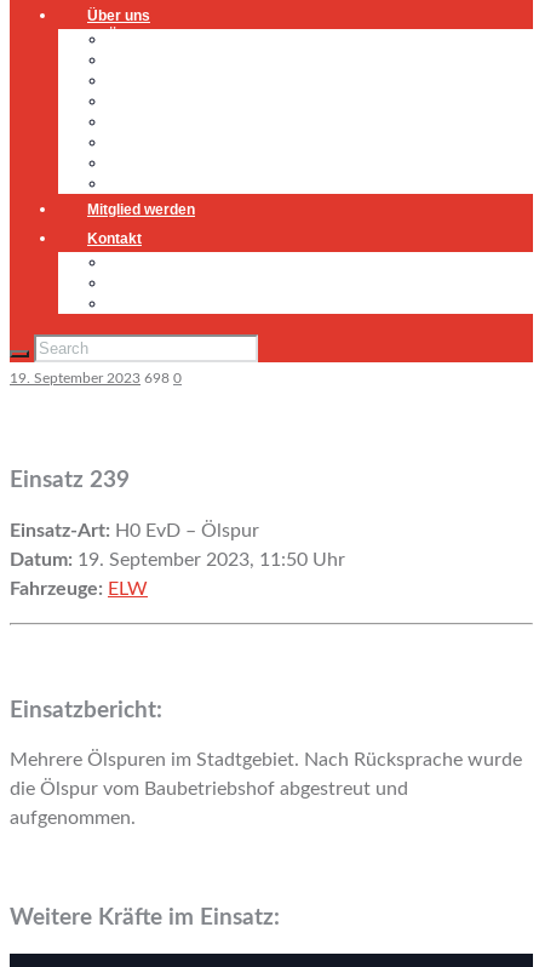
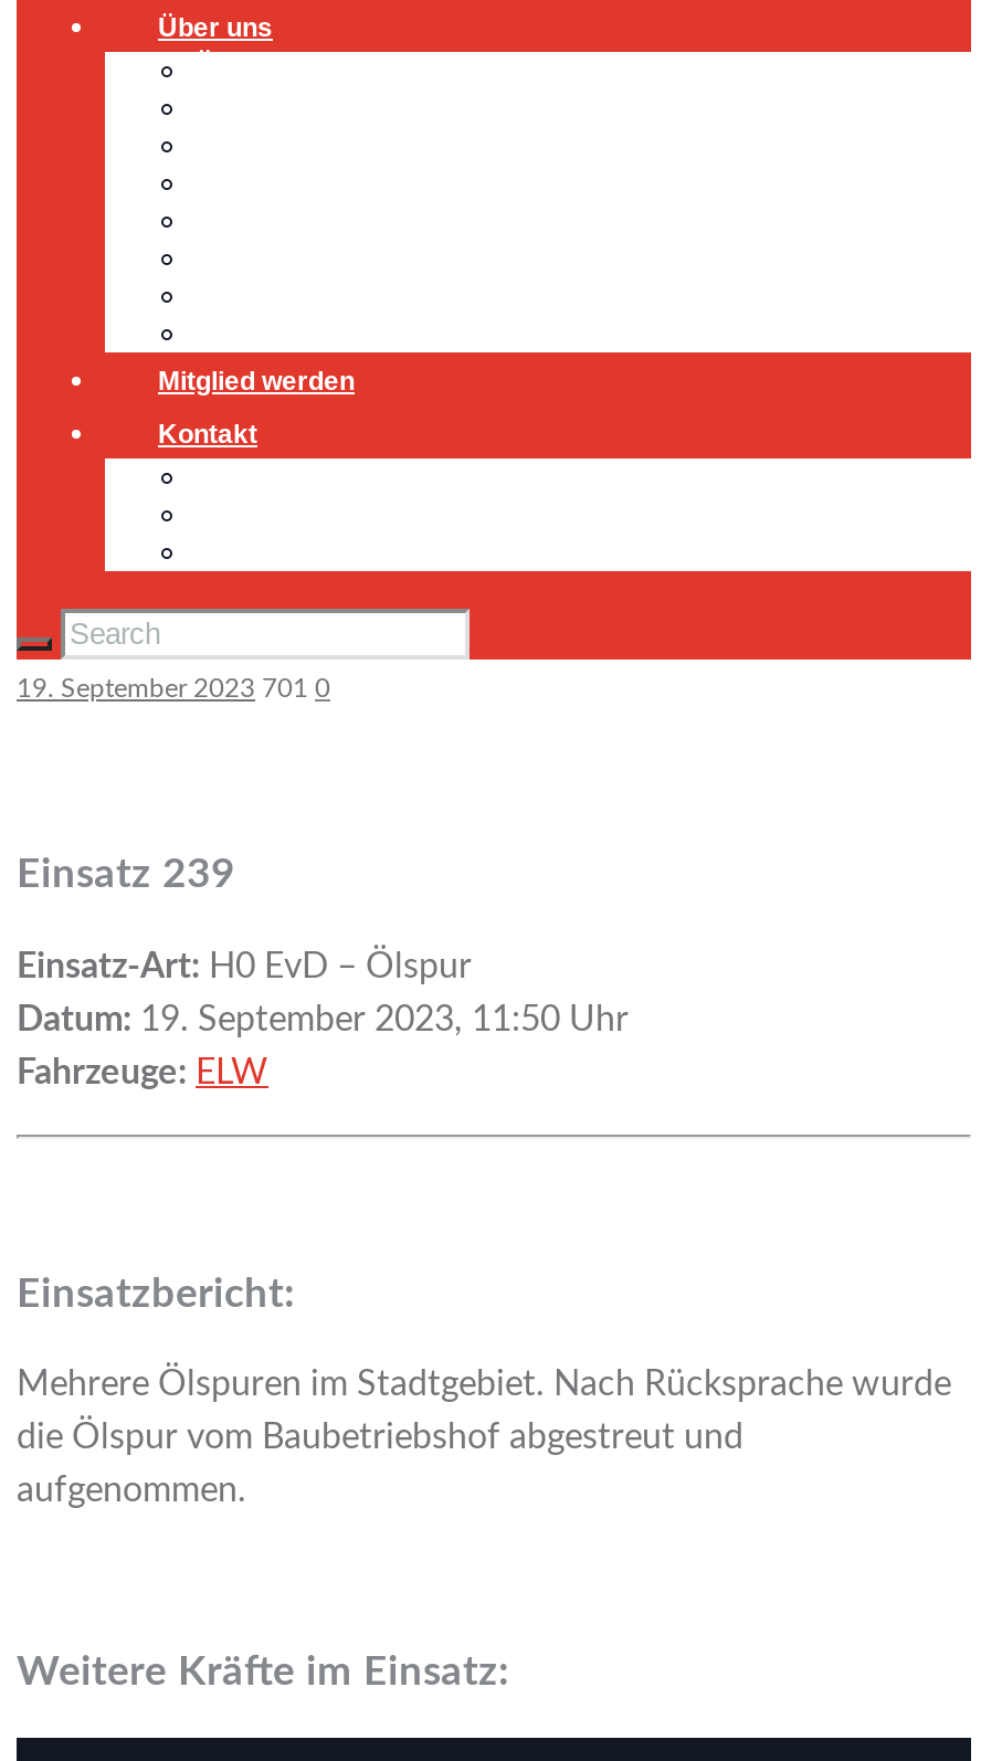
[10,371,182,385] 19. September 2023 698 0 -> [17,675,330,702] 19. September 2023 701 0

